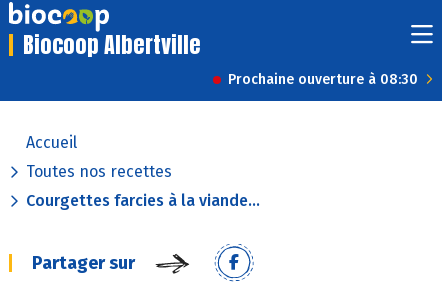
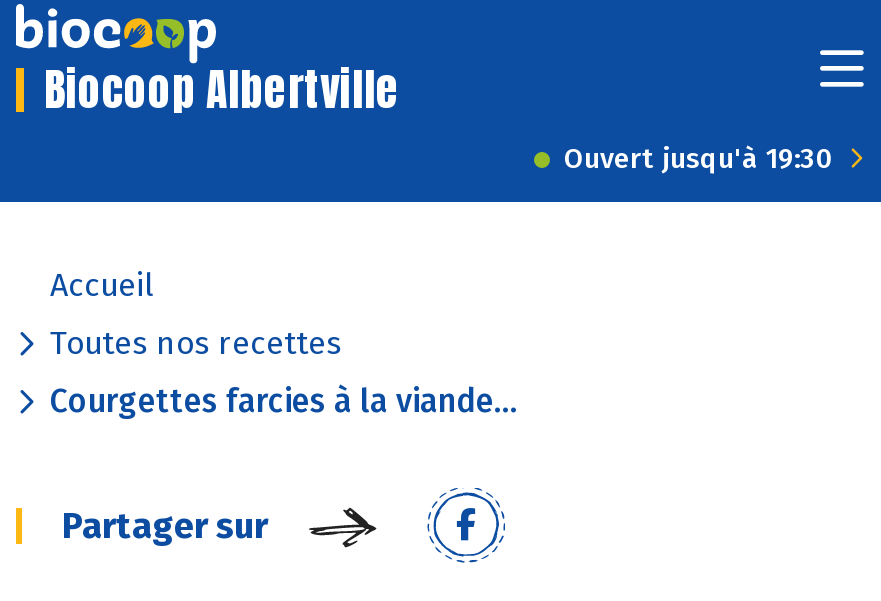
[228,71,418,88] Prochaine ouverture à 08:30 -> [564,142,834,176] Ouvert jusqu'à 19:30

